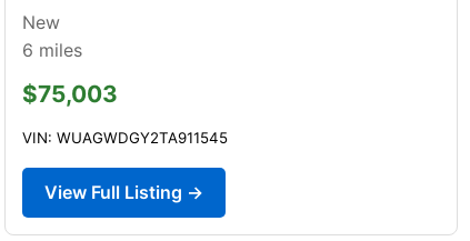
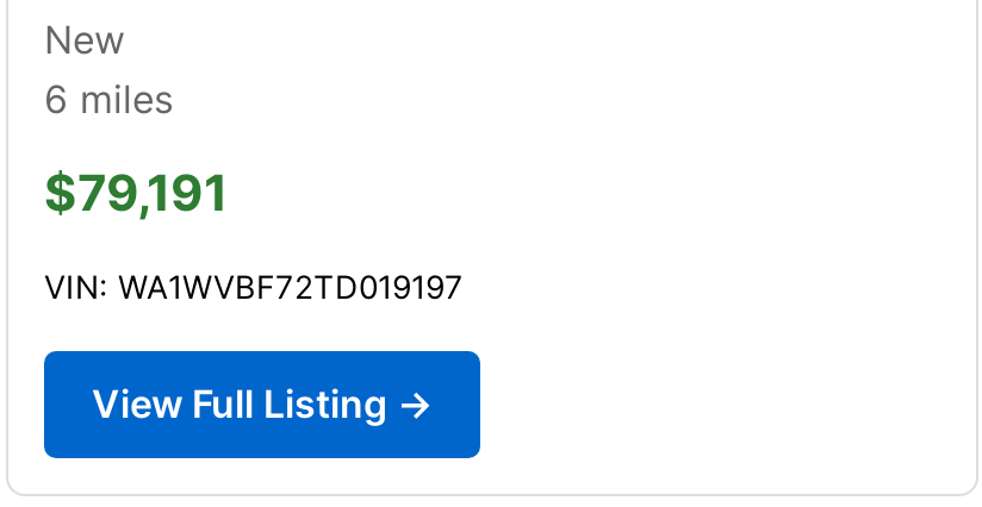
[22,80,118,108] $75,003 -> [44,163,228,222] $79,191
[22,129,228,146] VIN: WUAGWDGY2TA911545 -> [44,268,464,306] VIN: WA1WVBF72TD019197

